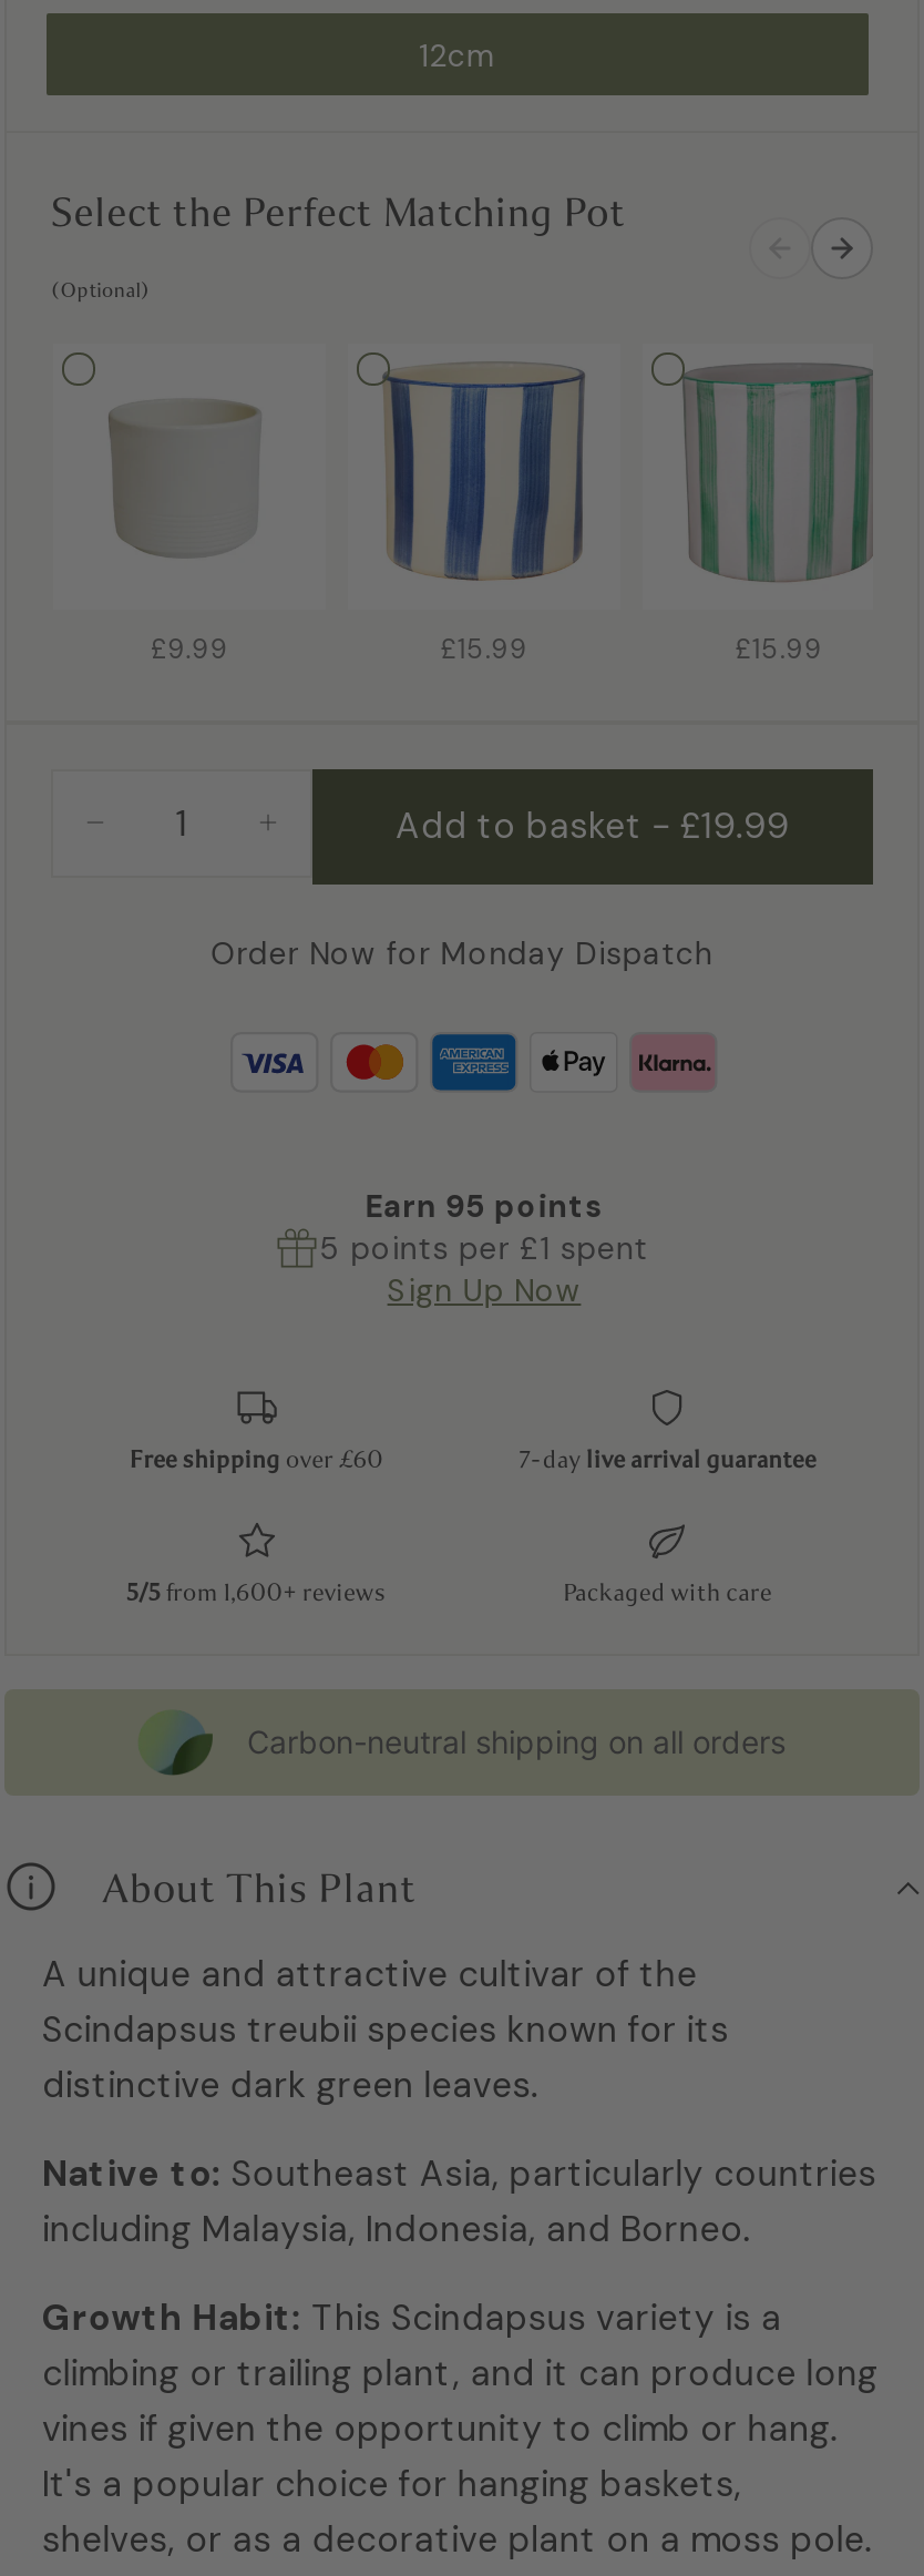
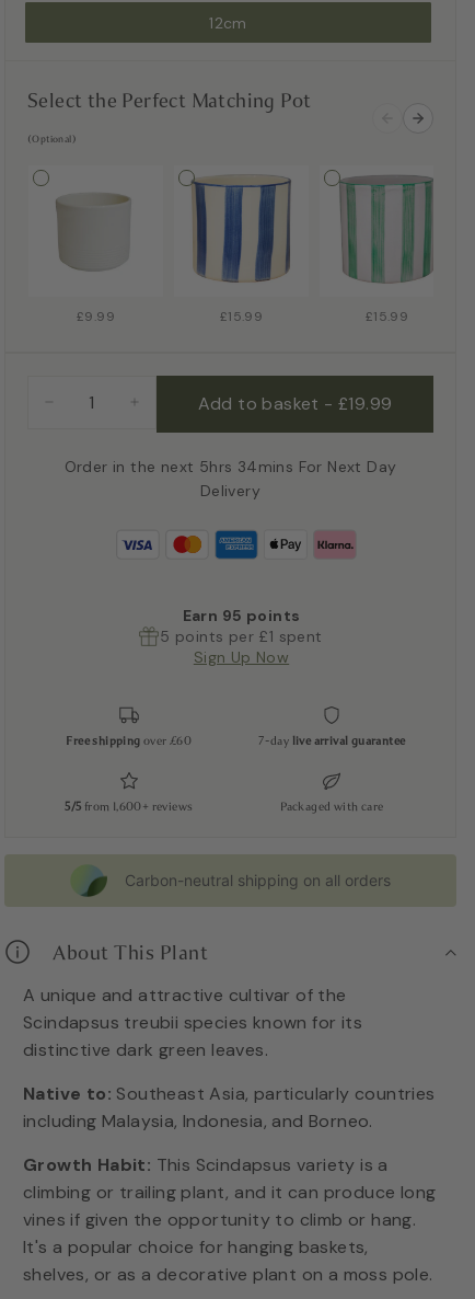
[211,933,713,973] Order Now for Monday Dispatch -> [64,457,397,500] Order in the next 5hrs 34mins For Next Day | Delivery

